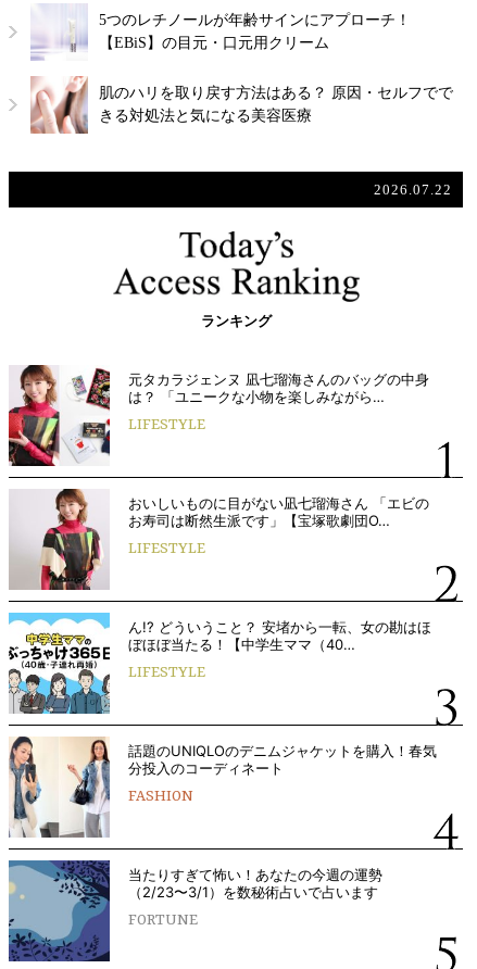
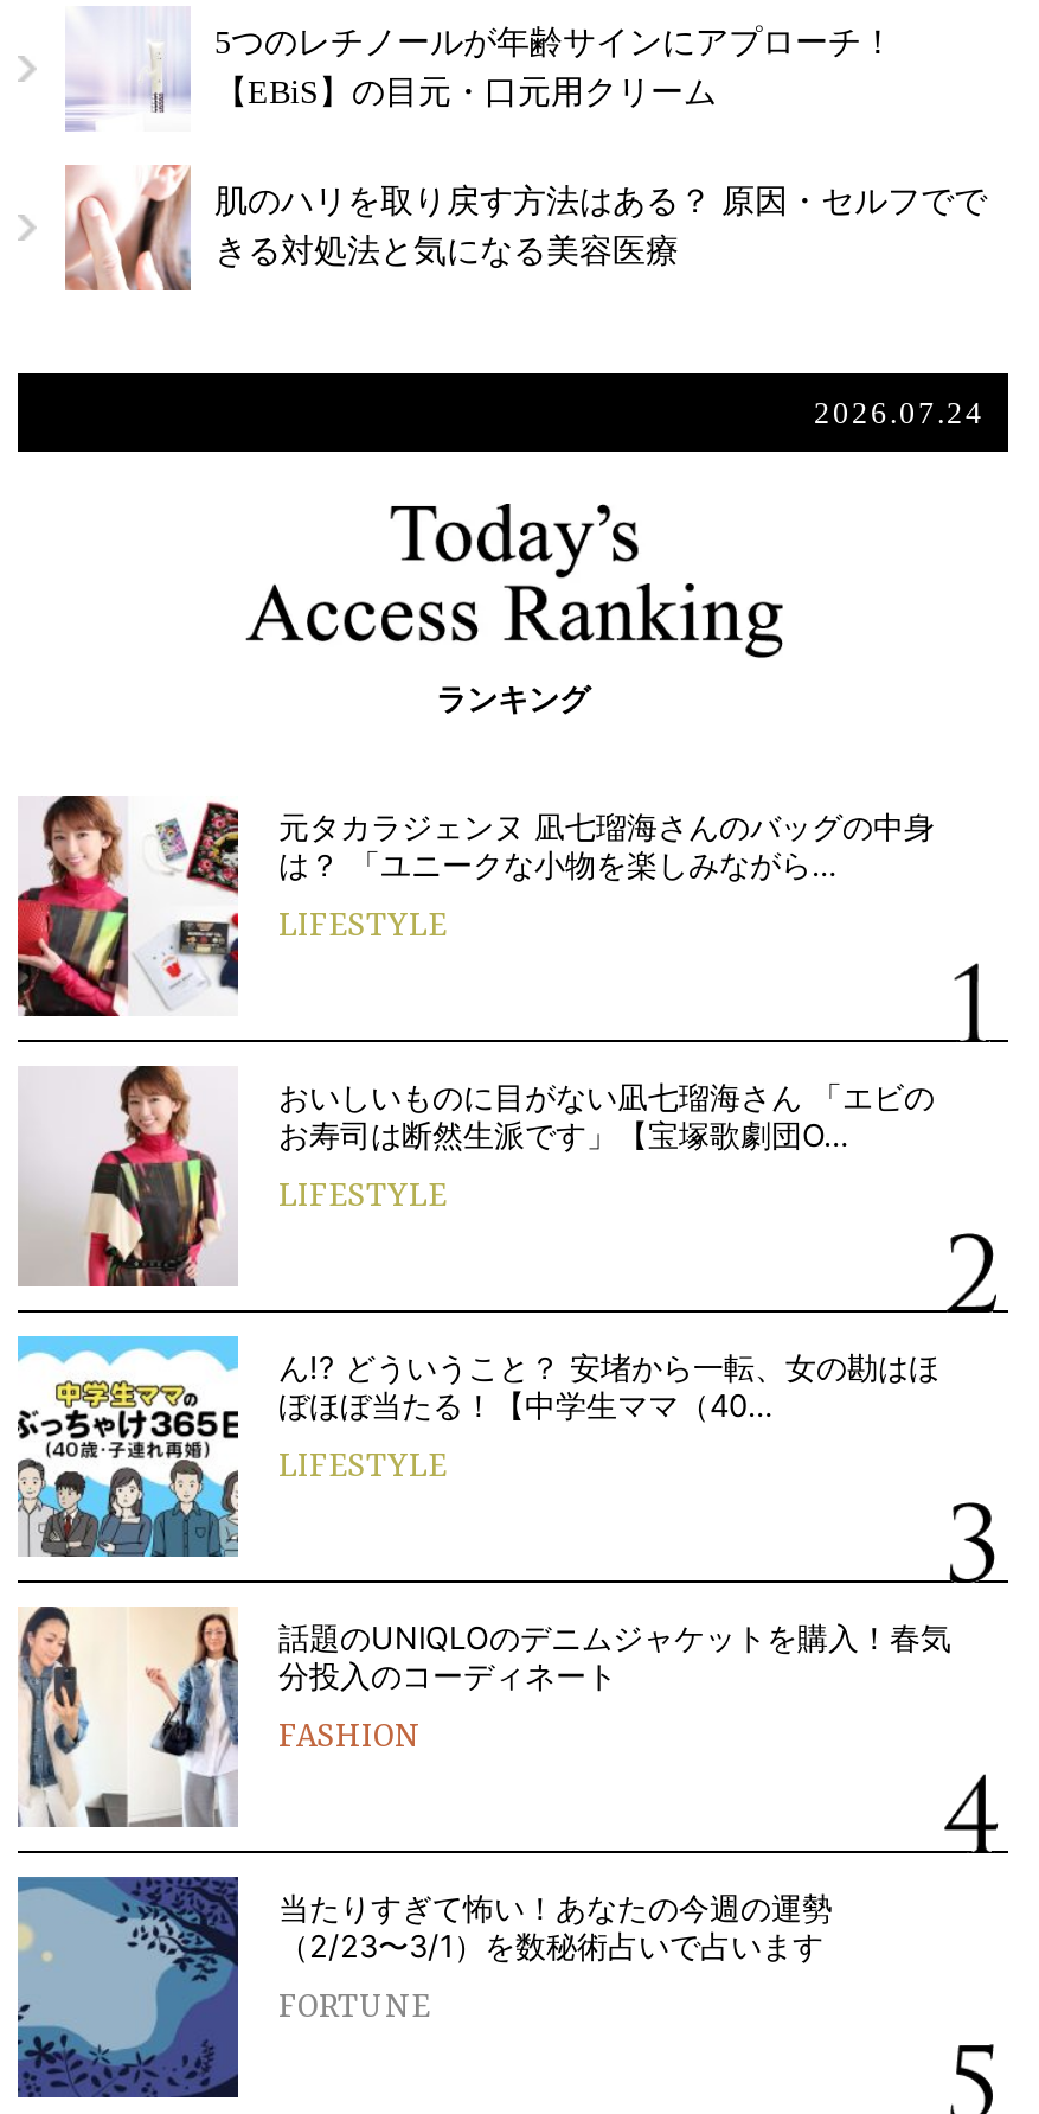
[374,181,452,198] 2026.07.22 -> [814,395,985,430] 2026.07.24

